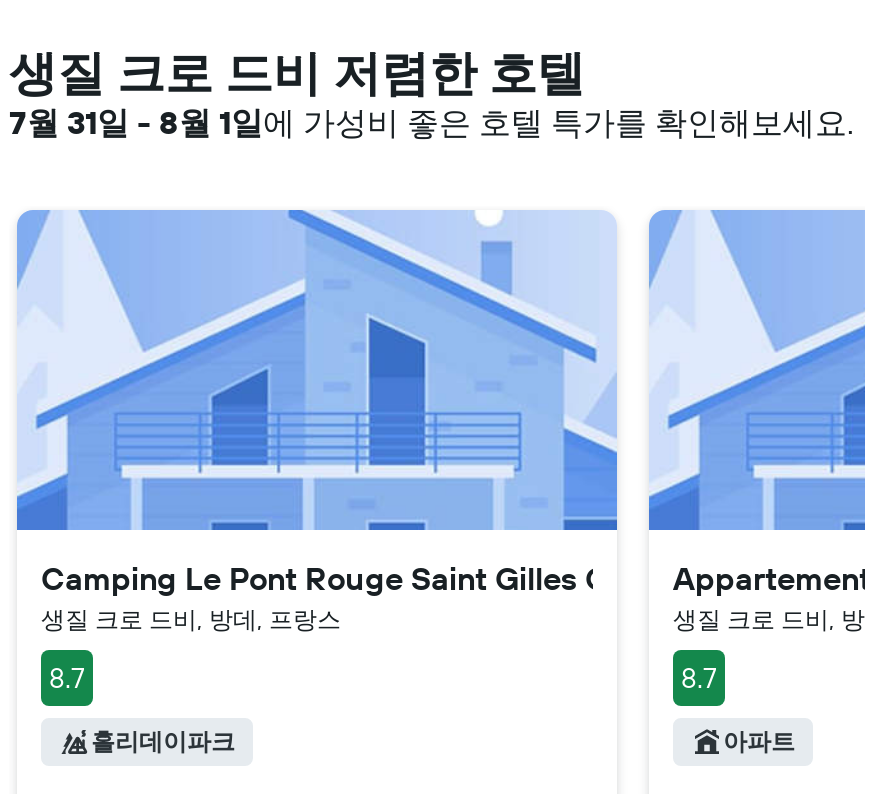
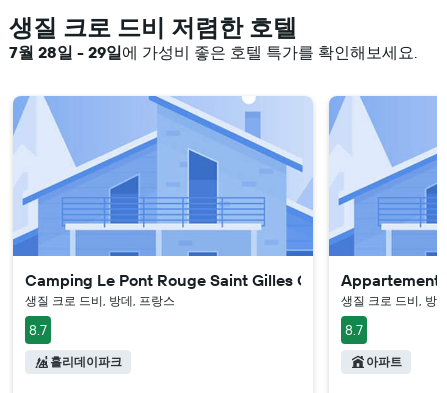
[9,102,853,142] 7월 31일 - 8월 1일에 가성비 좋은 호텔 특가를 확인해보세요. -> [9,42,417,62] 7월 28일 - 29일에 가성비 좋은 호텔 특가를 확인해보세요.

